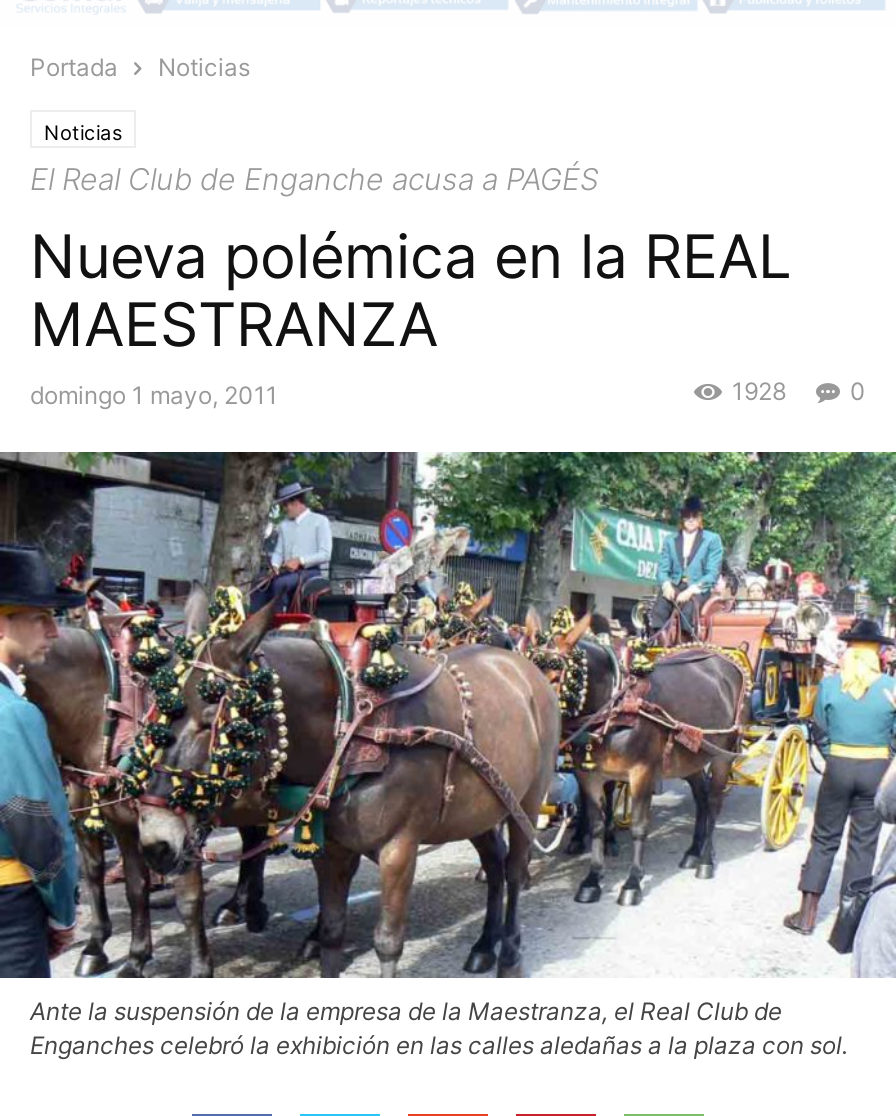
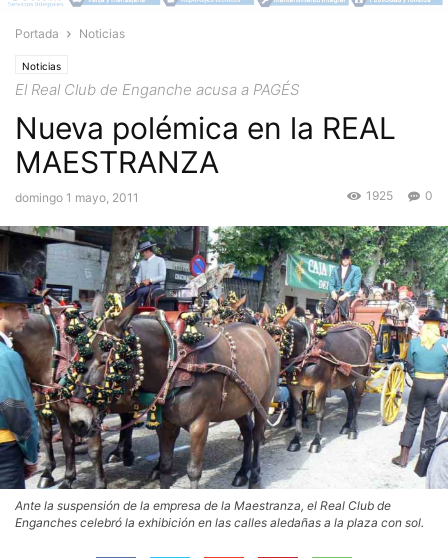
[732,376,786,406] 1928 -> [366,188,393,203] 1925

